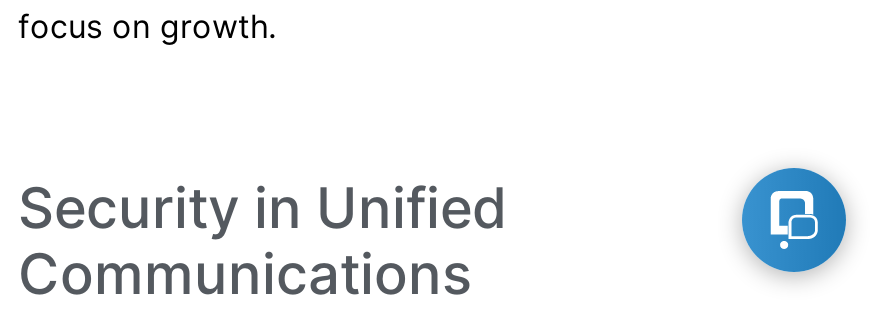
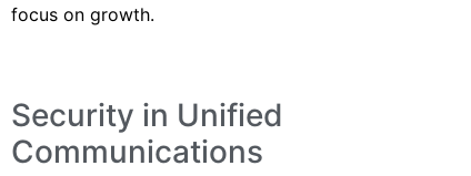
[738,164,850,280] [image] -> none

